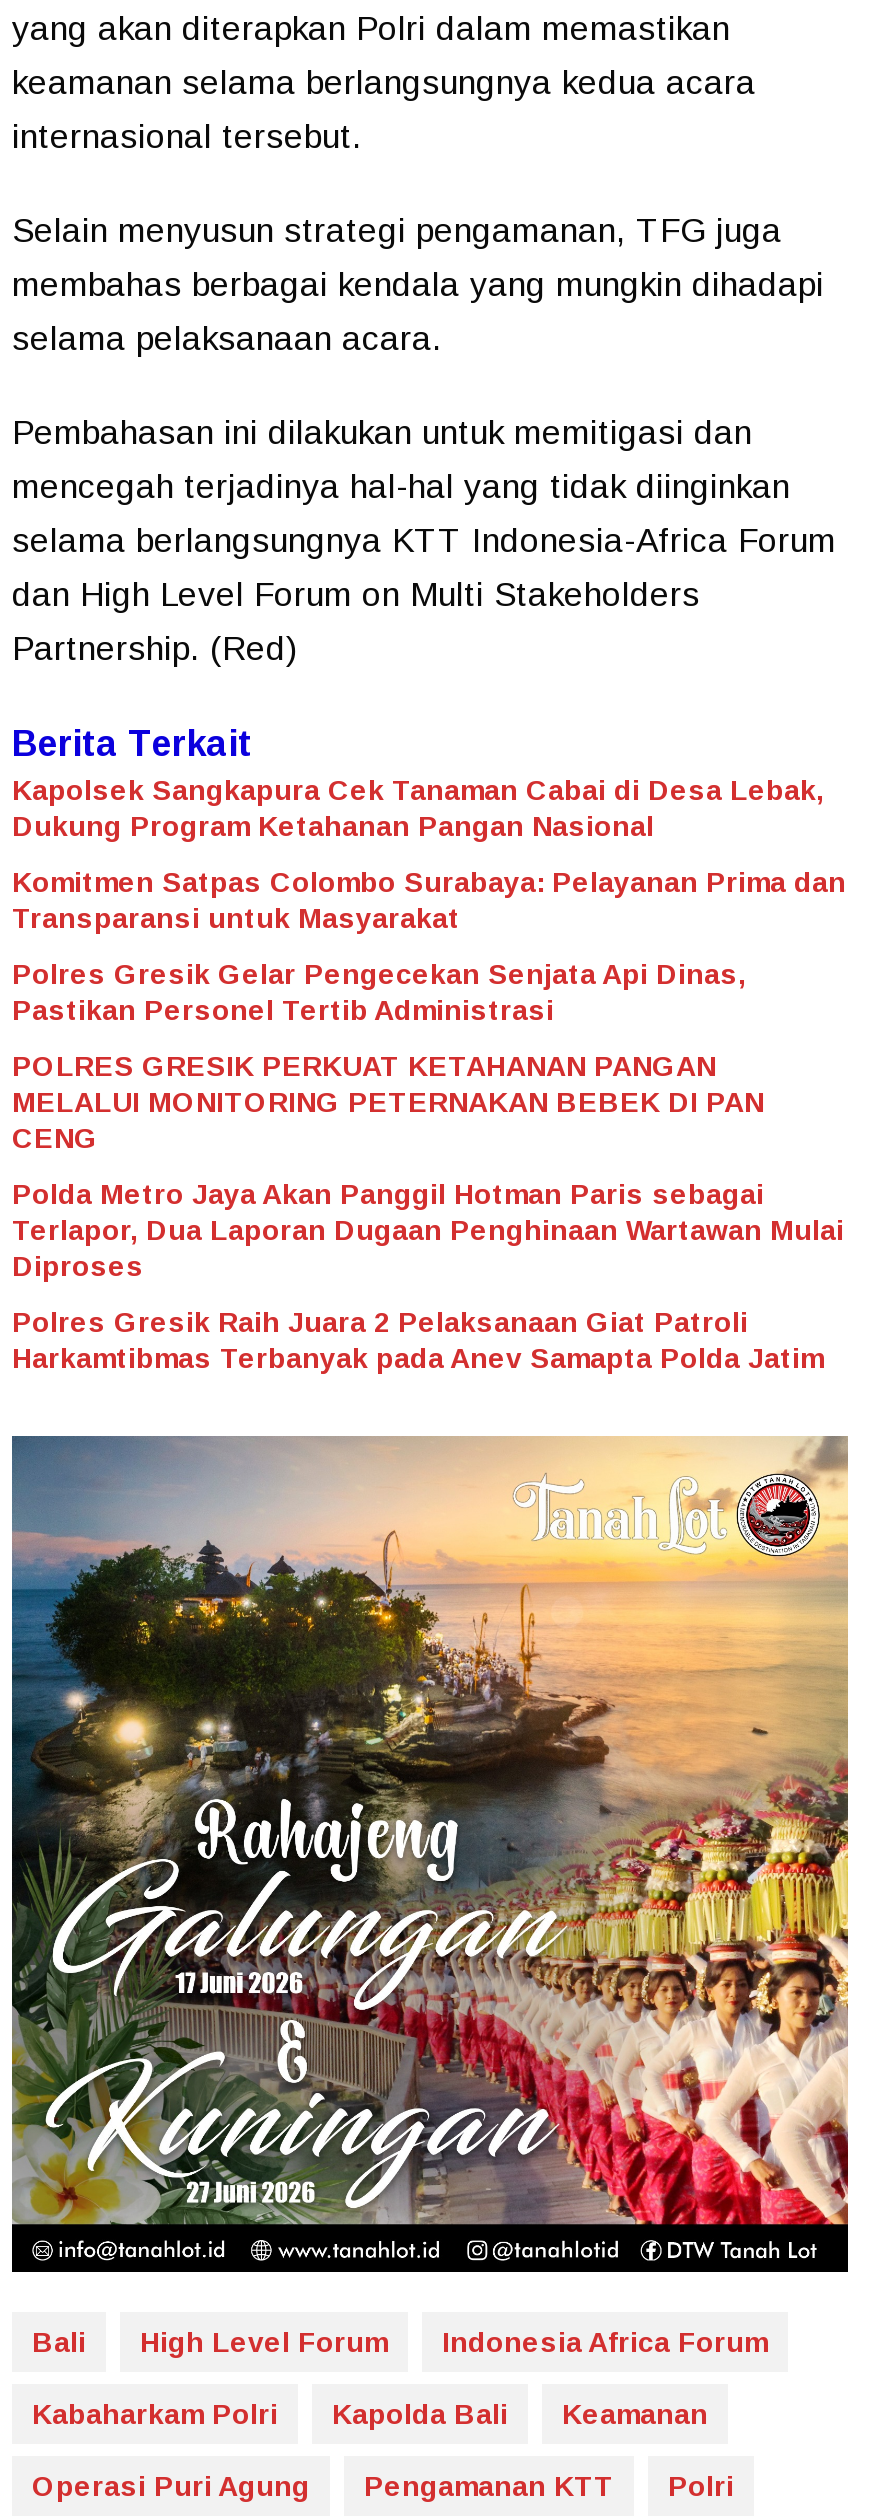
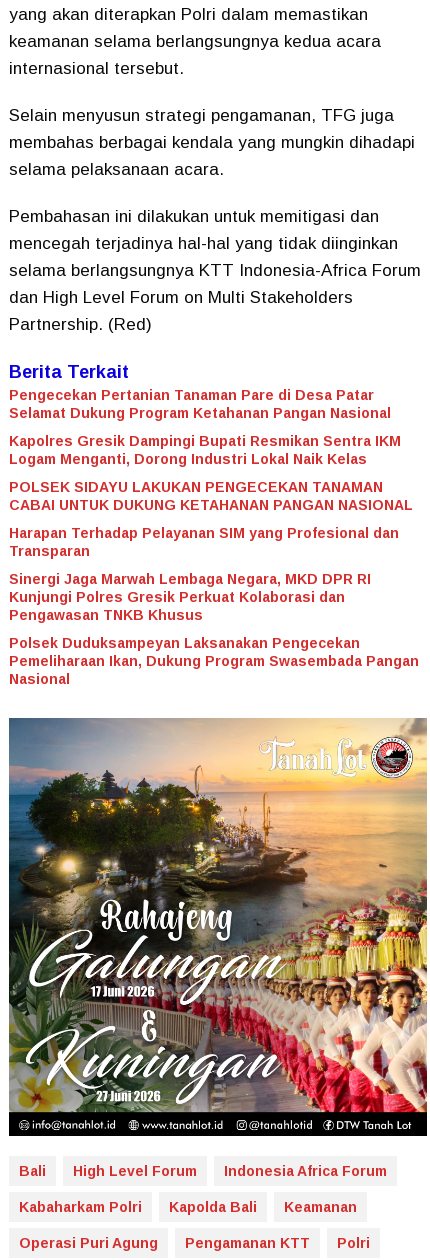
[12,774,824,842] Kapolsek Sangkapura Cek Tanaman Cabai di Desa Lebak, | Dukung Program Ketahanan Pangan Nasional -> [9,387,391,421] Pengecekan Pertanian Tanaman Pare di Desa Patar | Selamat Dukung Program Ketahanan Pangan Nasional
[12,866,846,934] Komitmen Satpas Colombo Surabaya: Pelayanan Prima dan | Transparansi untuk Masyarakat -> [9,433,401,467] Kapolres Gresik Dampingi Bupati Resmikan Sentra IKM | Logam Menganti, Dorong Industri Lokal Naik Kelas
[12,958,746,1026] Polres Gresik Gelar Pengecekan Senjata Api Dinas, | Pastikan Personel Tertib Administrasi -> [9,479,413,513] POLSEK SIDAYU LAKUKAN PENGECEKAN TANAMAN | CABAI UNTUK DUKUNG KETAHANAN PANGAN NASIONAL
[12,1050,764,1154] POLRES GRESIK PERKUAT KETAHANAN PANGAN | MELALUI MONITORING PETERNAKAN BEBEK DI PAN | CENG -> [9,525,399,559] Harapan Terhadap Pelayanan SIM yang Profesional dan | Transparan
[12,1178,844,1282] Polda Metro Jaya Akan Panggil Hotman Paris sebagai | Terlapor, Dua Laporan Dugaan Penghinaan Wartawan Mulai | Diproses -> [9,571,371,623] Sinergi Jaga Marwah Lembaga Negara, MKD DPR RI | Kunjungi Polres Gresik Perkuat Kolaborasi dan | Pengawasan TNKB Khusus
[12,1306,824,1374] Polres Gresik Raih Juara 2 Pelaksanaan Giat Patroli | Harkamtibmas Terbanyak pada Anev Samapta Polda Jatim -> [9,635,419,687] Polsek Duduksampeyan Laksanakan Pengecekan | Pemeliharaan Ikan, Dukung Program Swasembada Pangan | Nasional

